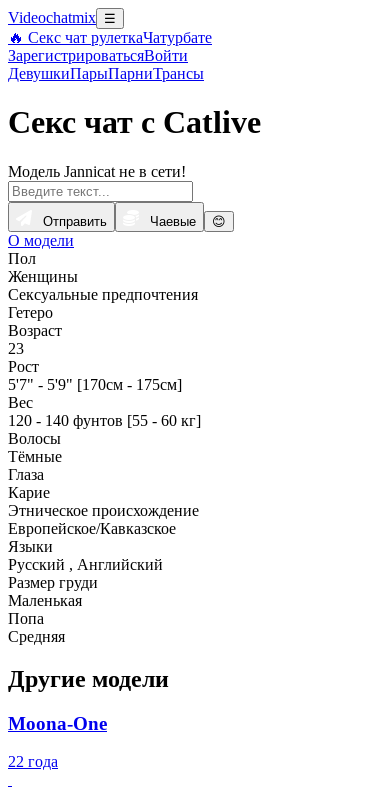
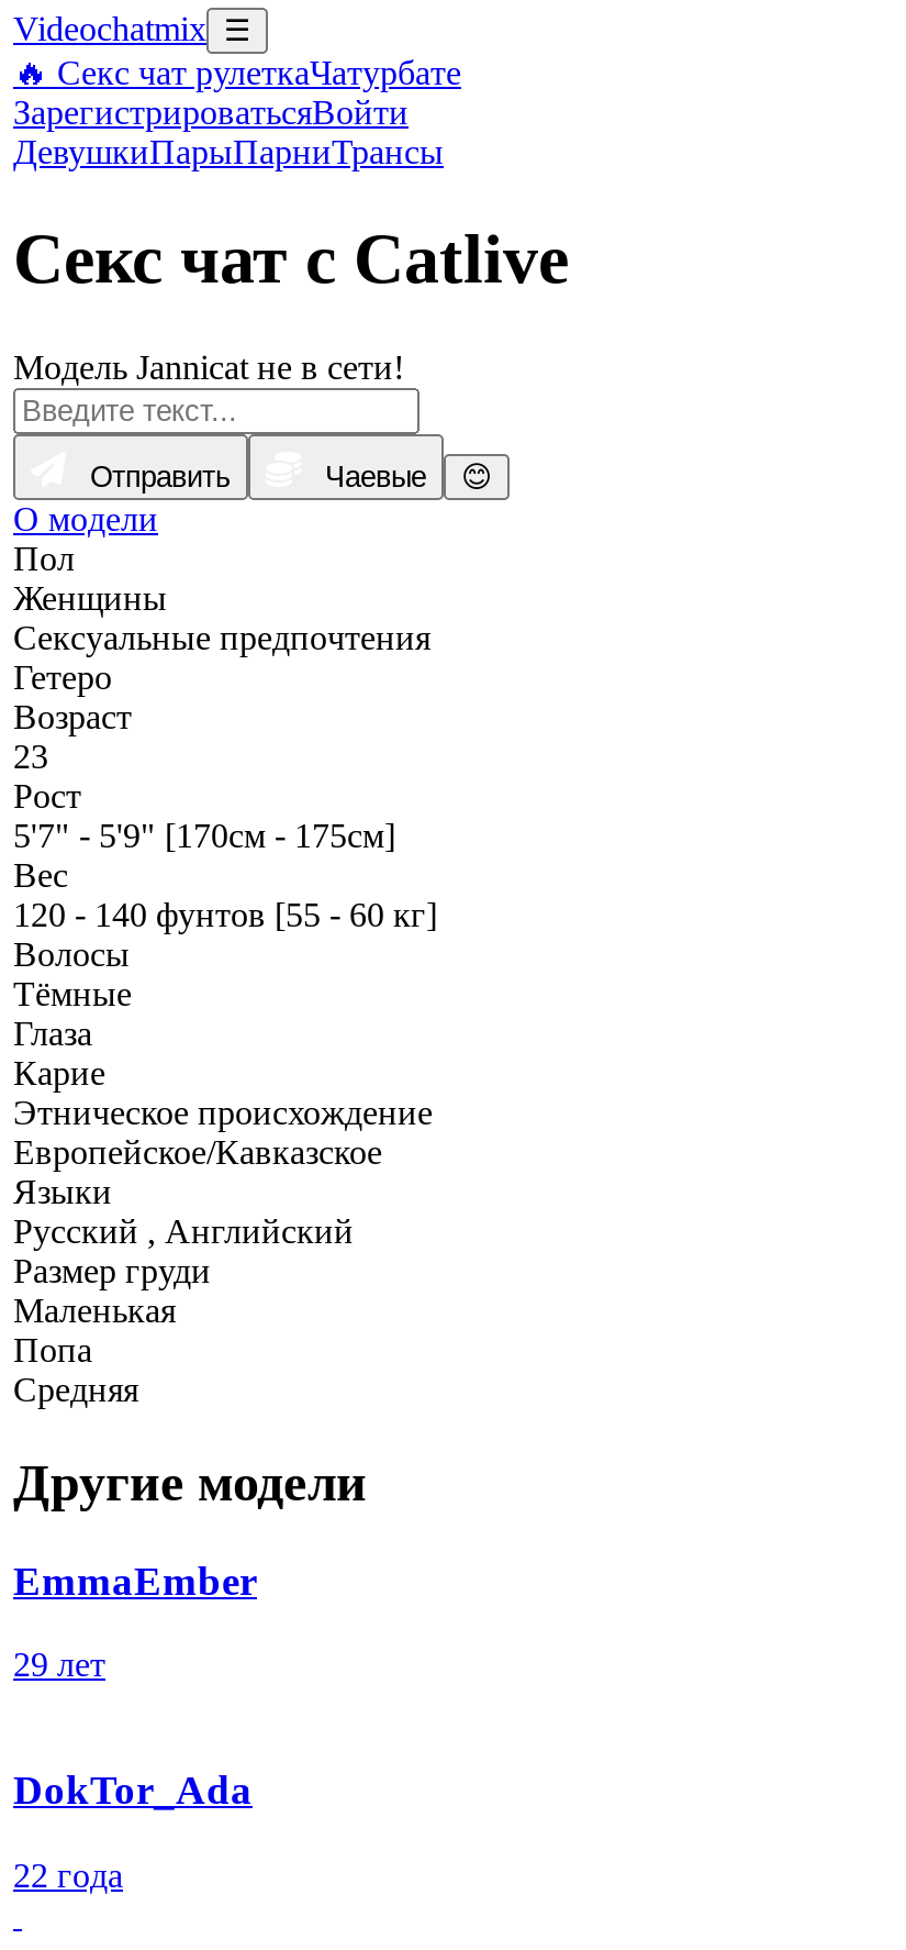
[8,713,107,734] Moona-One -> [13,1557,257,1813] EmmaEmber | 29 лет | DokTor_Ada

